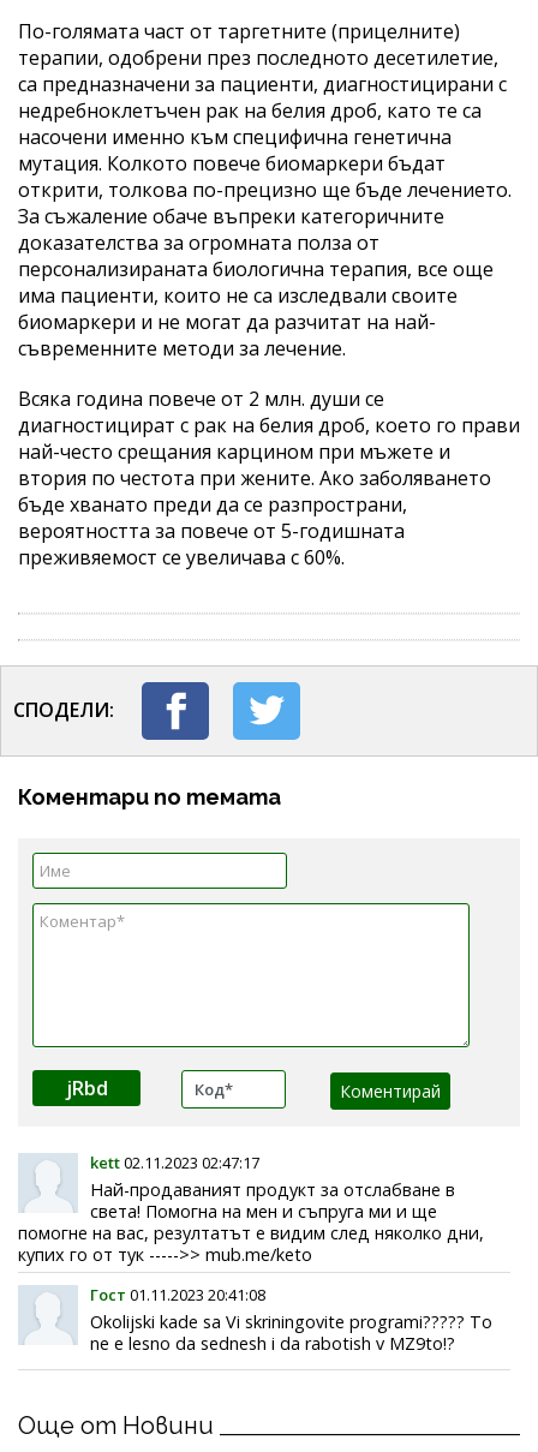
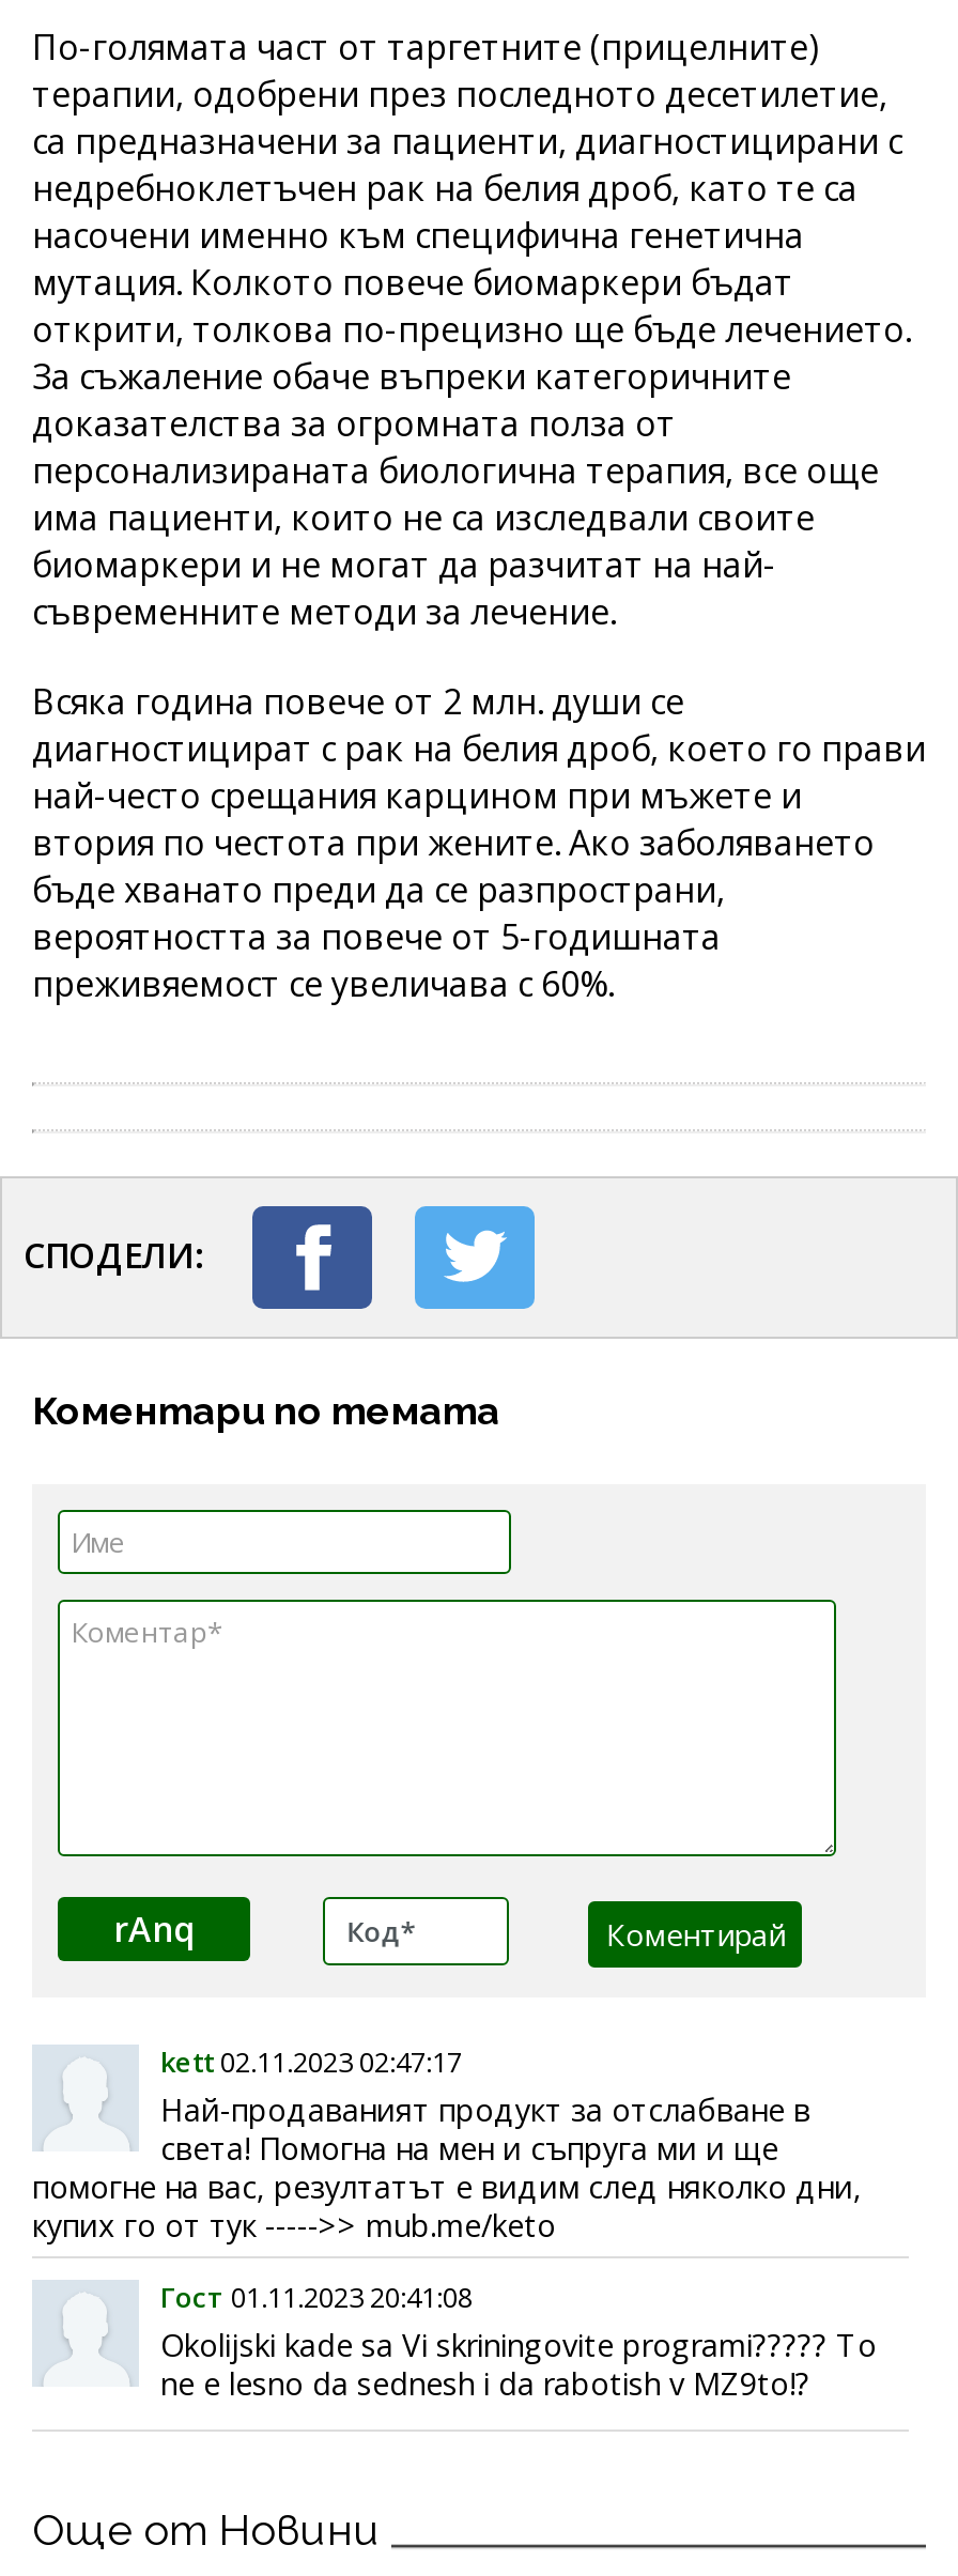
[65,1075,107,1101] jRbd -> [113,1905,195,1952] rAnq

